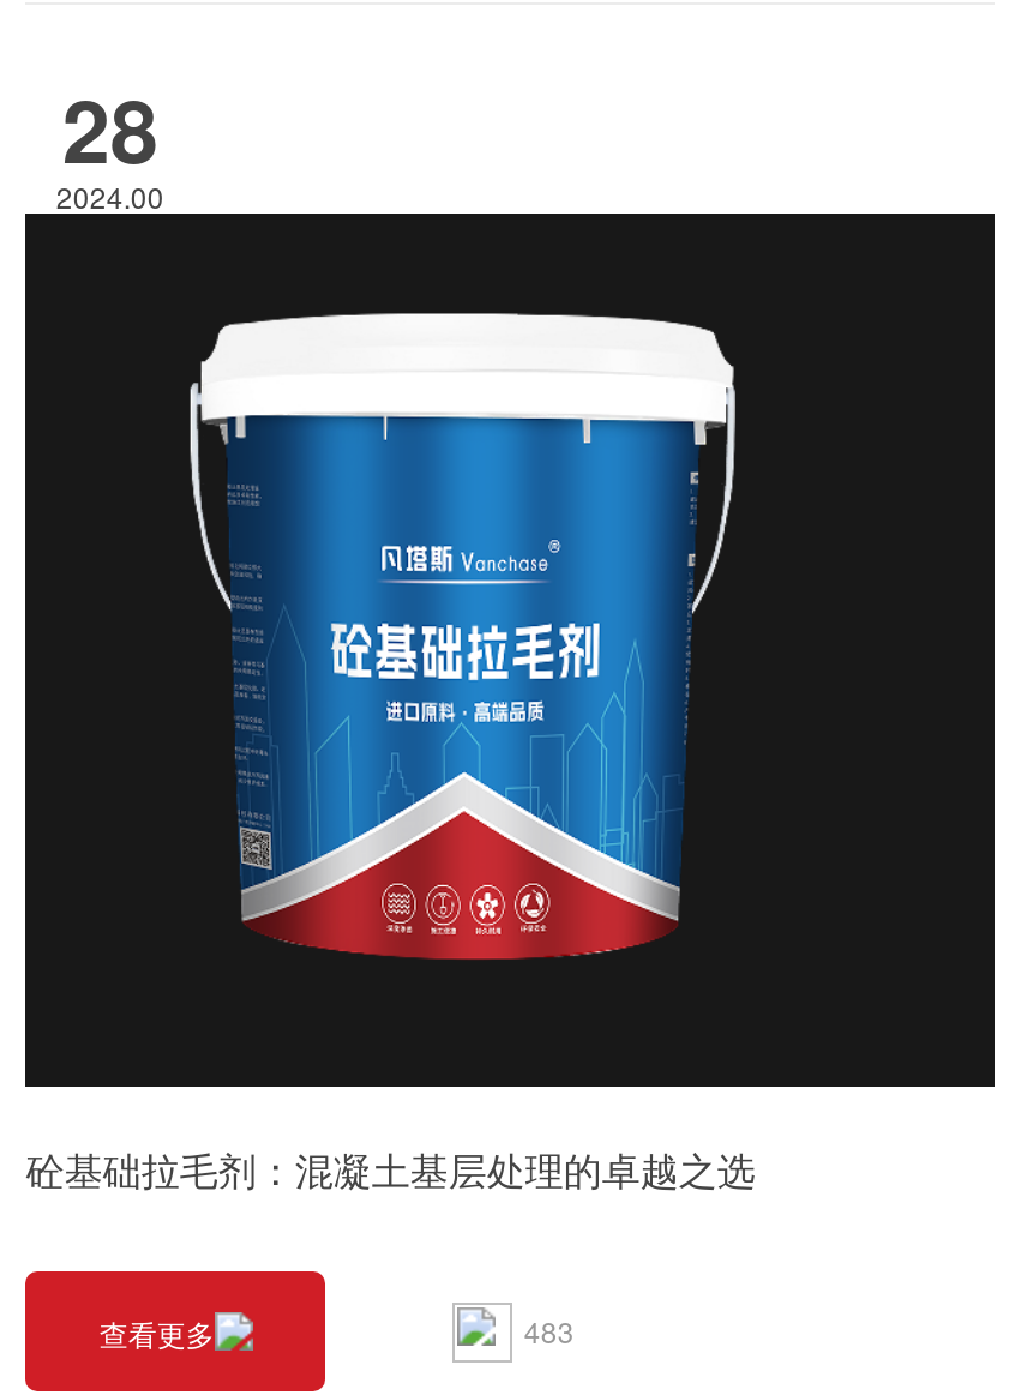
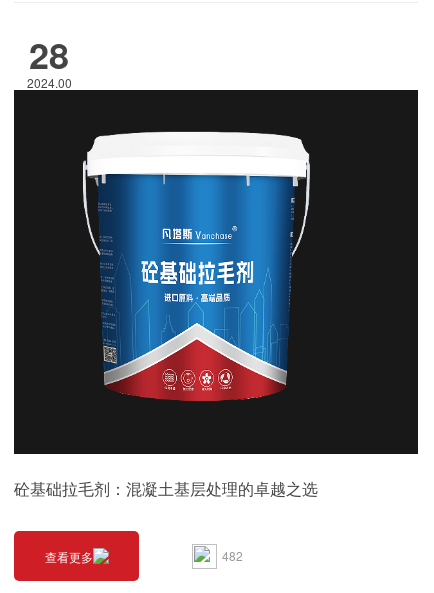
[524,1310,574,1351] 483 -> [222,547,243,564] 482

